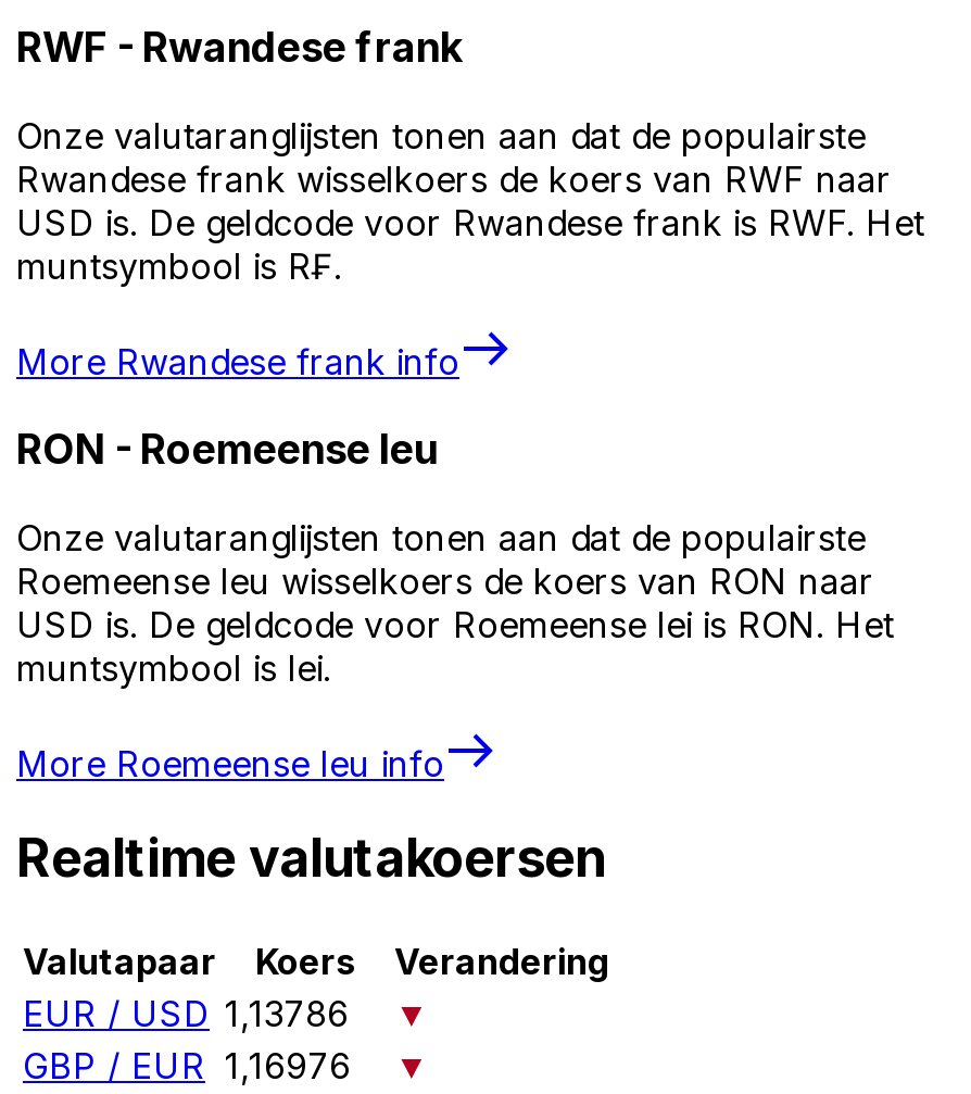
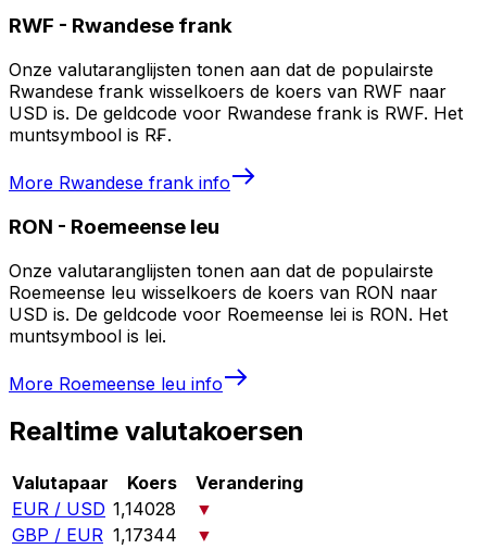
[23,993,349,1036] EUR / USD 1,13786 -> [12,498,176,520] EUR / USD 1,14028
[23,1045,351,1088] GBP / EUR 1,16976 -> [12,524,177,546] GBP / EUR 1,17344

